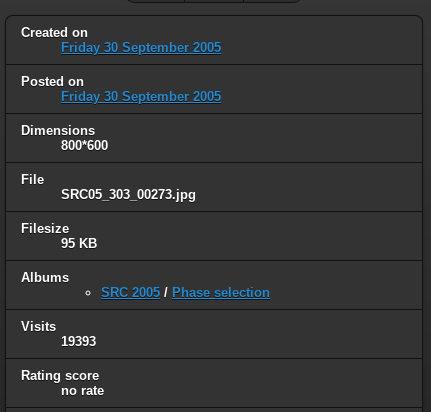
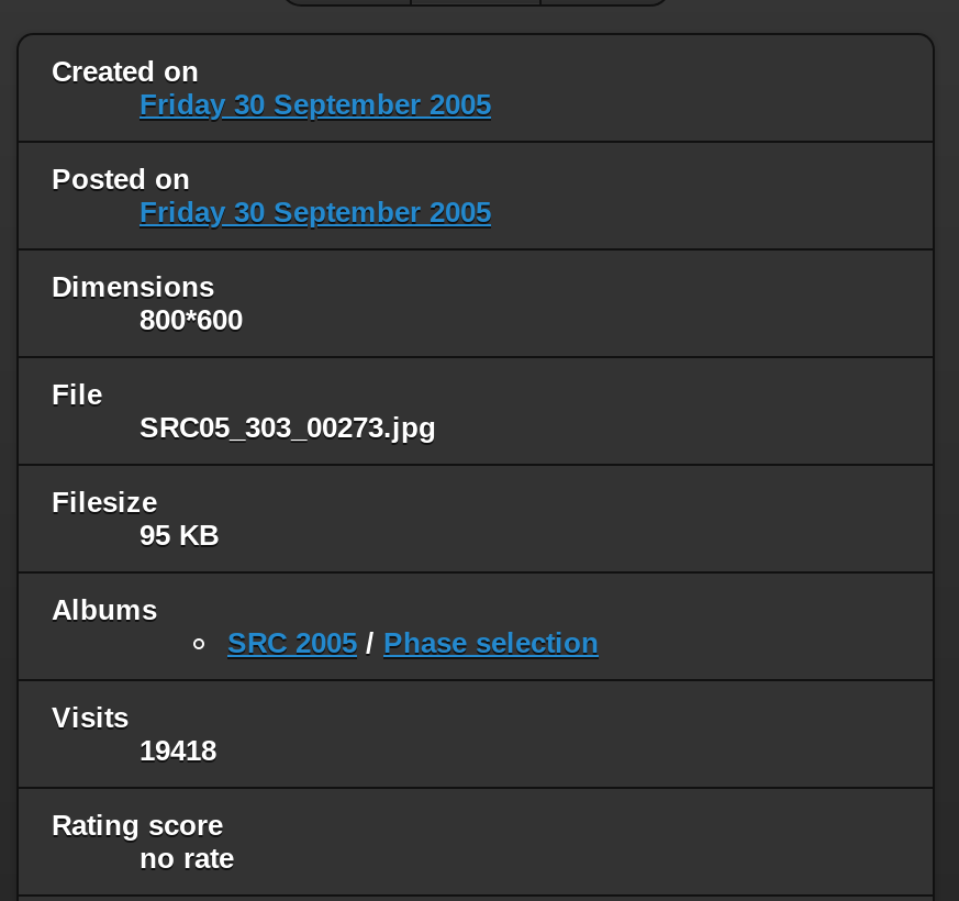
[61,334,96,349] 19393 -> [140,734,216,767] 19418

